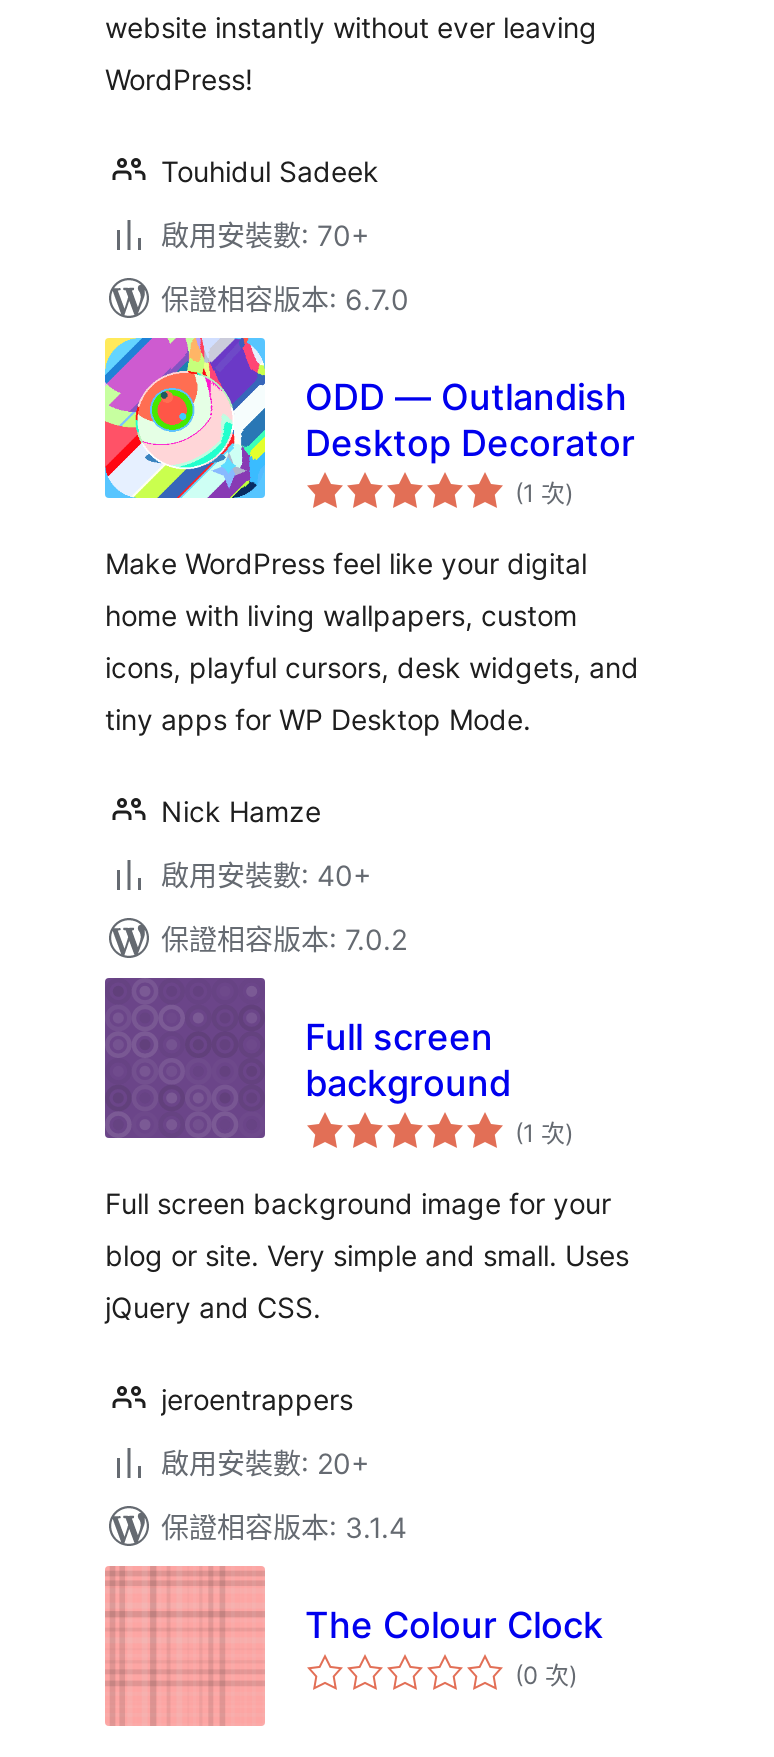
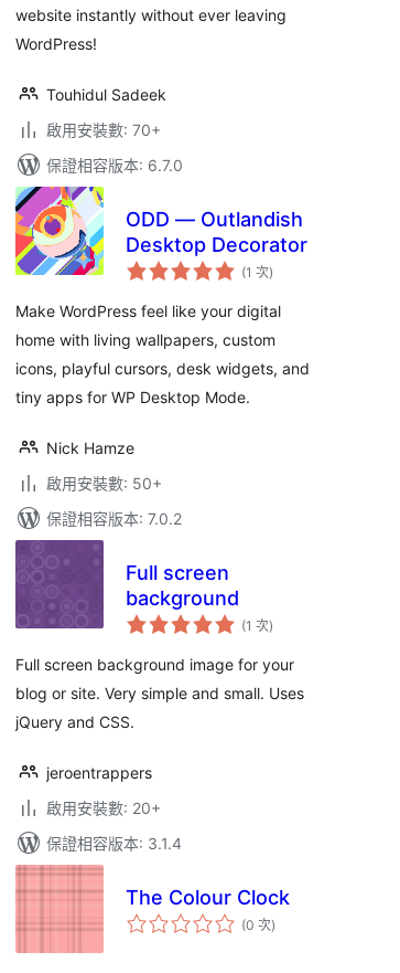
[103,336,267,500] [image] -> [14,186,105,276] [image]
[161,858,371,892] 啟用安裝數: 40+ -> [46,474,162,493] 啟用安裝數: 50+

